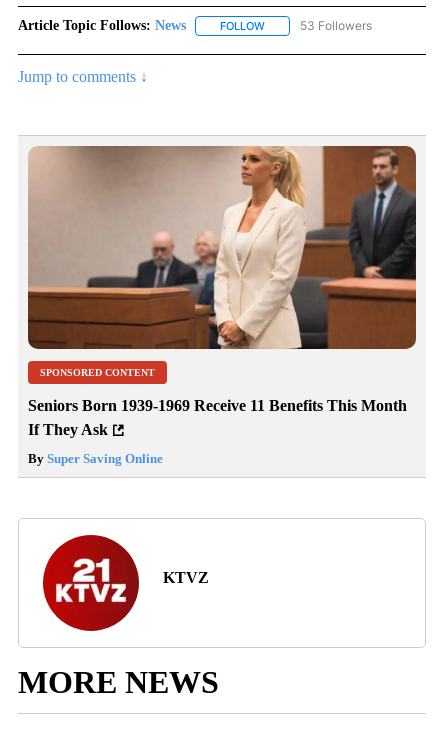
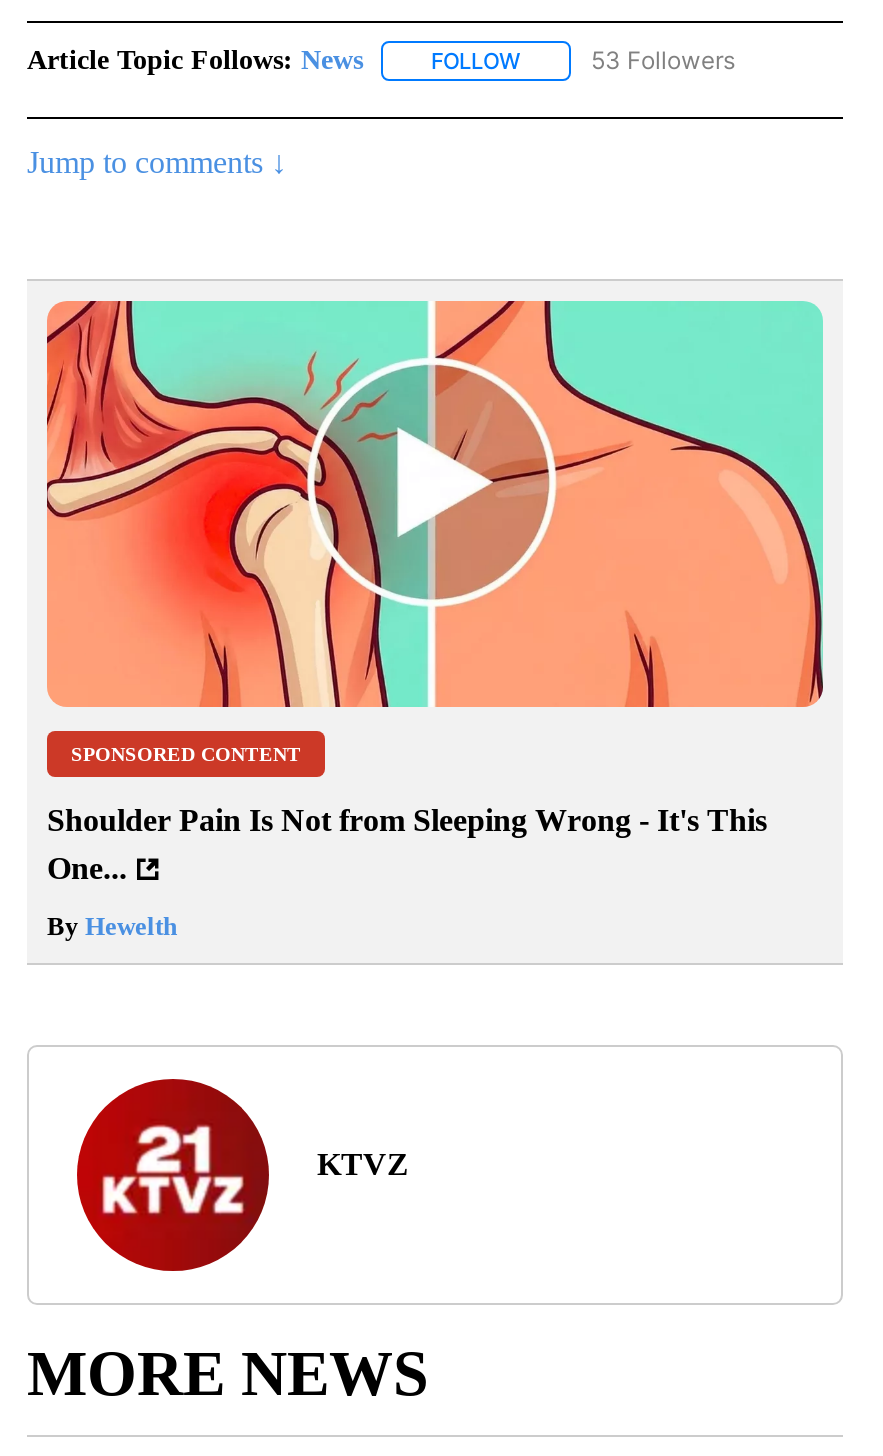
[27,145,417,350] [image] -> [47,299,825,709] [image]
[28,397,407,438] Seniors Born 1939-1969 Receive 11 Benefits This Month | If They Ask -> [47,803,767,885] Shoulder Pain Is Not from Sleeping Wrong - It's This | One...
[28,451,163,466] By Super Saving Online -> [47,911,177,941] By Hewelth

